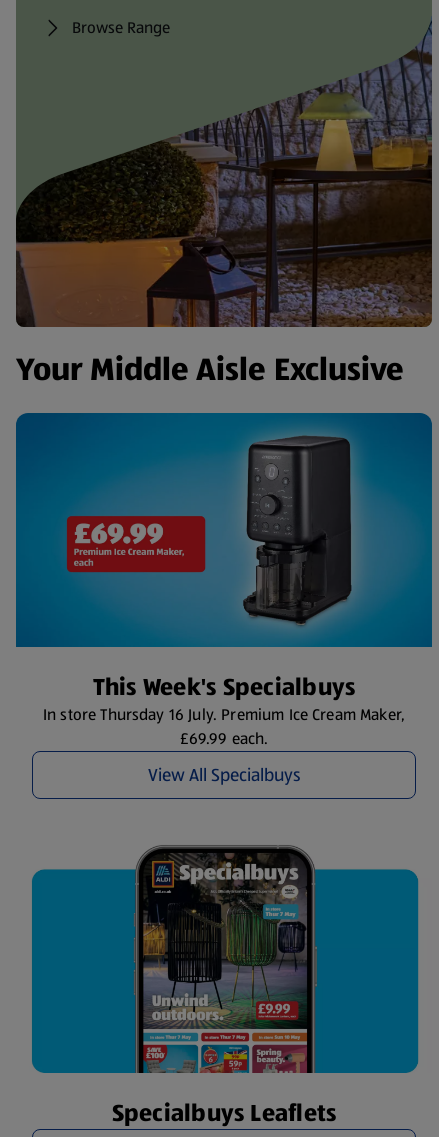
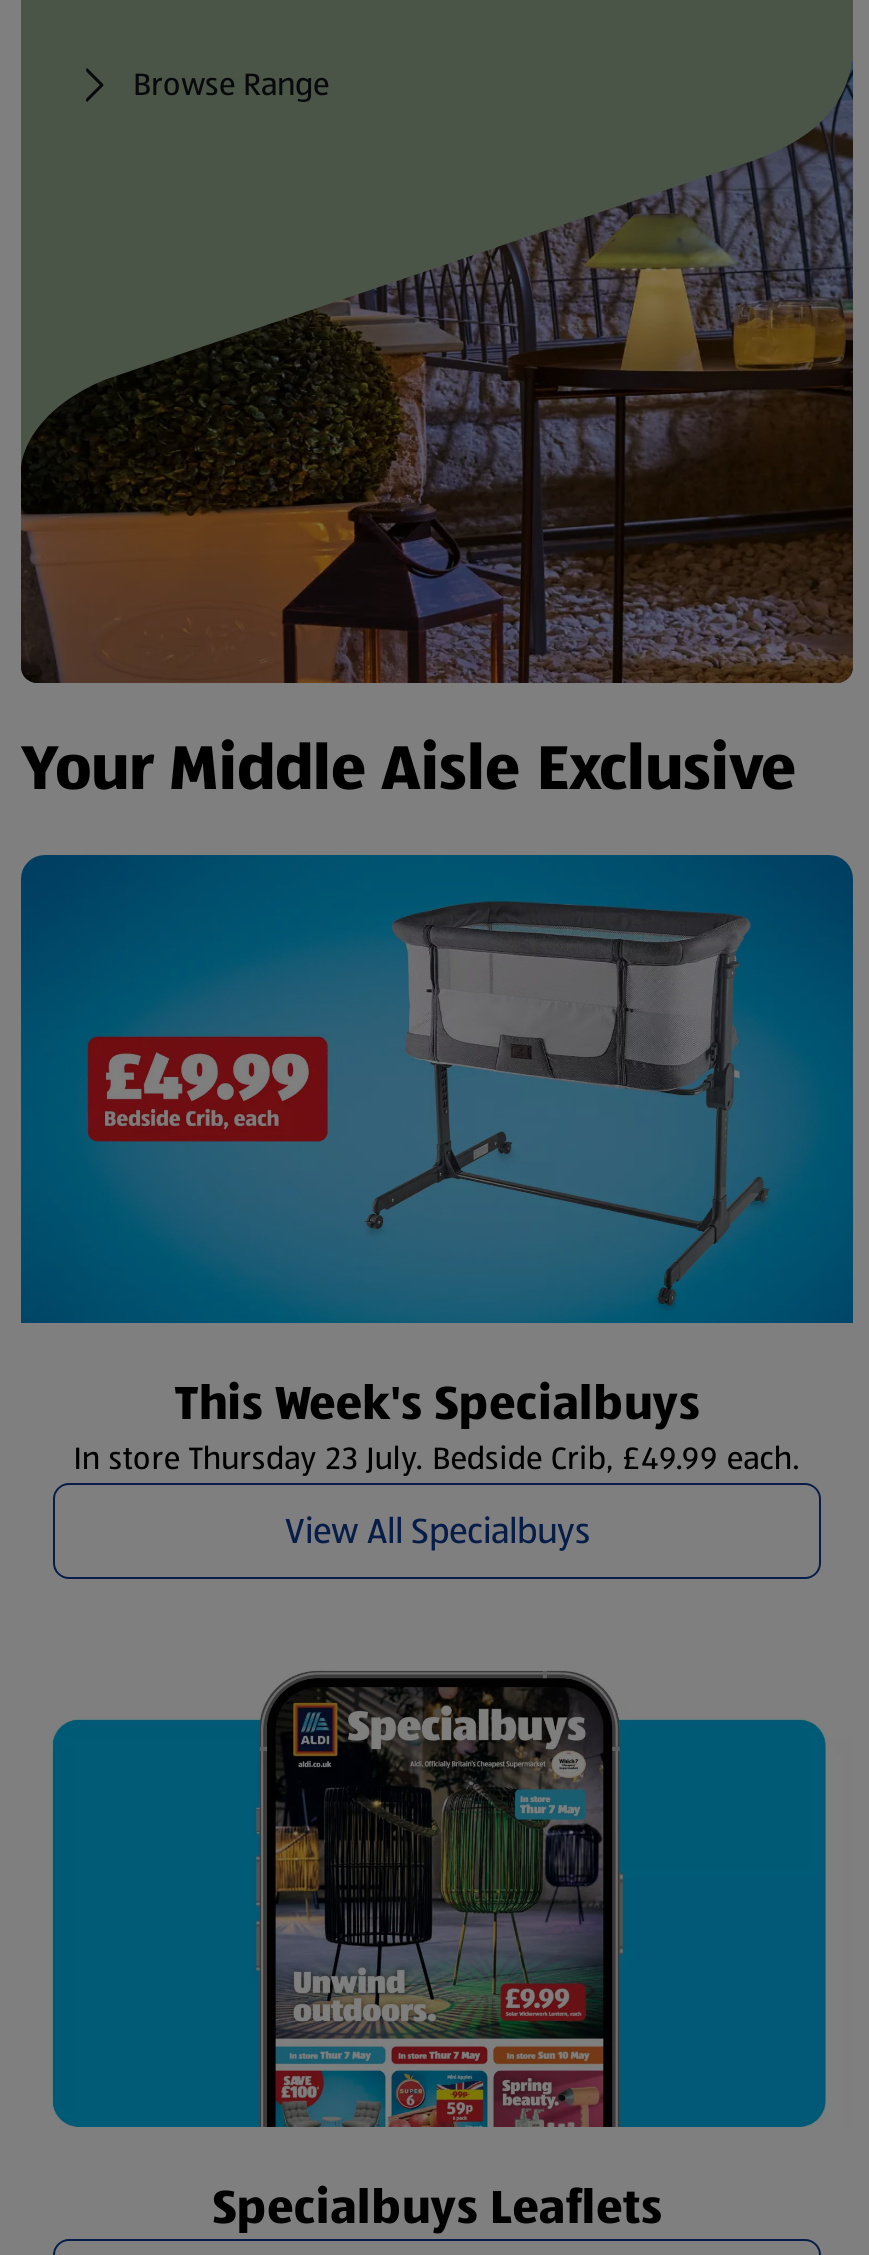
[49,423,389,638] [image] -> [85,878,769,1308] [image]
[43,703,405,750] In store Thursday 16 July. Premium Ice Cream Maker, | £69.99 each. -> [73,1436,800,1482] In store Thursday 23 July. Bedside Crib, £49.99 each.

